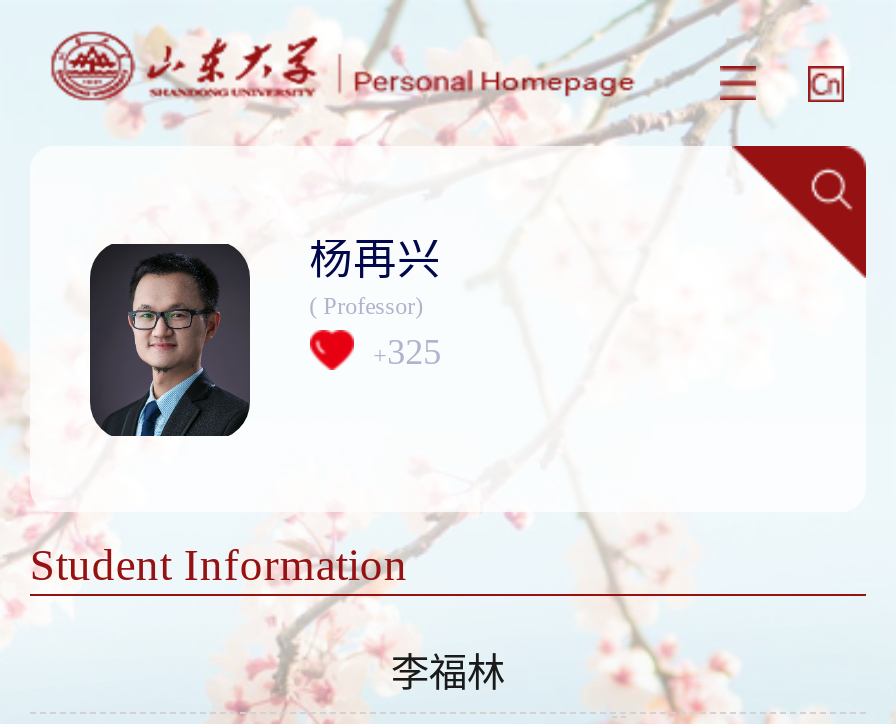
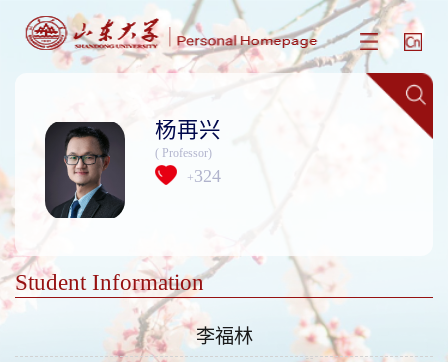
[373,332,441,372] +325 -> [187,166,221,186] +324

